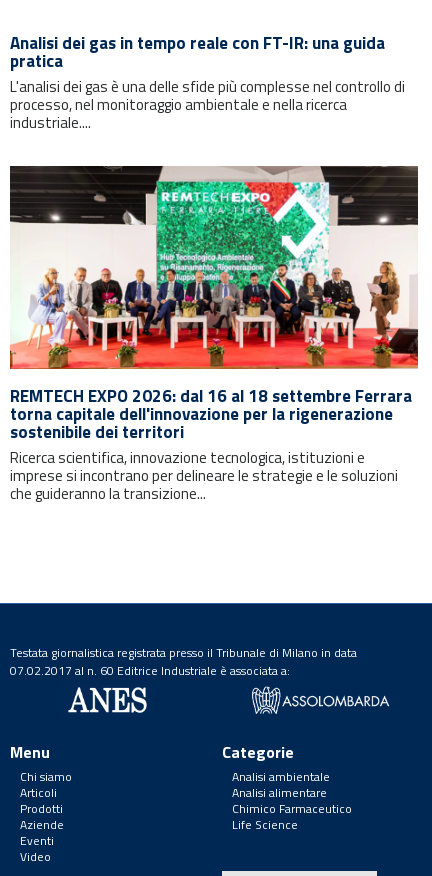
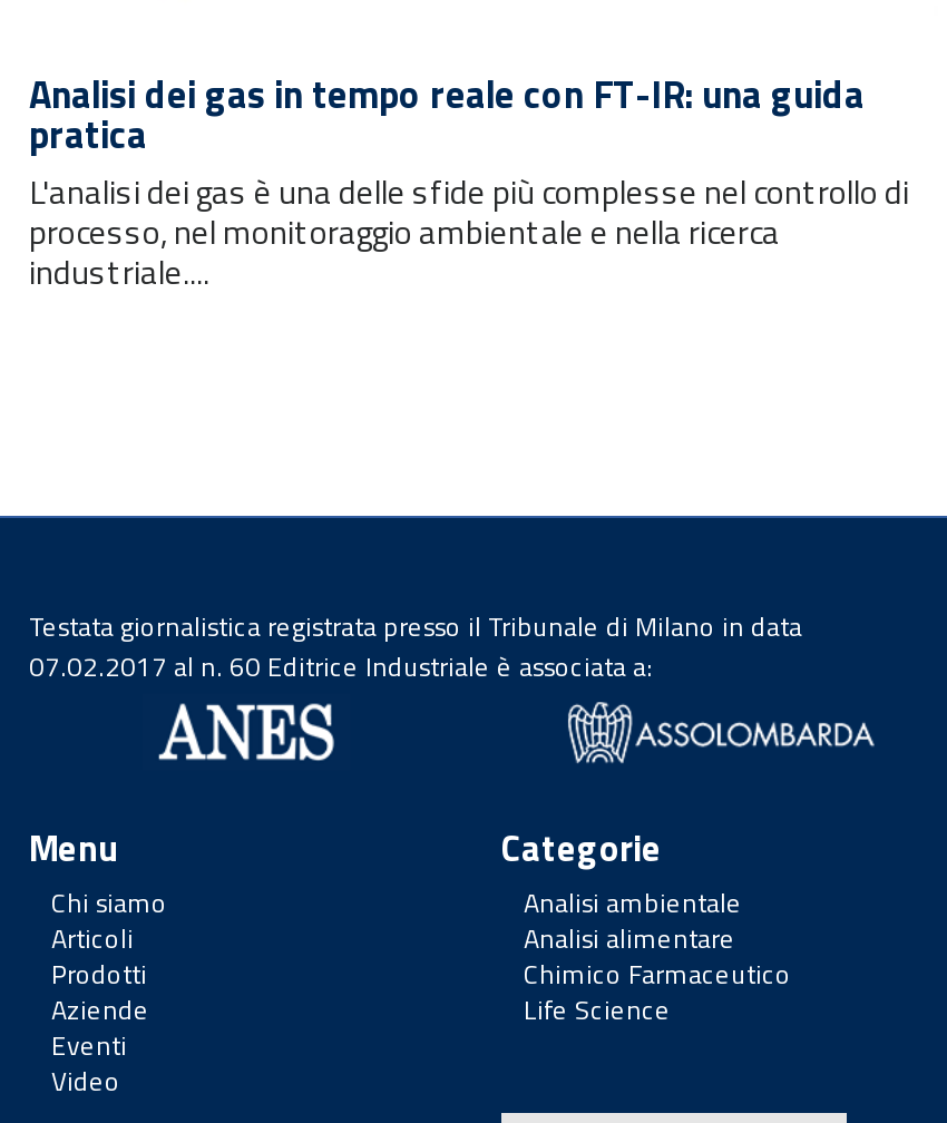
[9,165,419,505] [image] | REMTECH EXPO 2026: dal 16 al 18 settembre Ferrara | torna capitale dell'innovazione per la rigenerazione | sostenibile dei territori | Ricerca scientifica, innovazione tecnologica, istituzioni e | imprese si incontrano per delineare le strategie e le soluzioni | che guideranno la transizione... -> none

